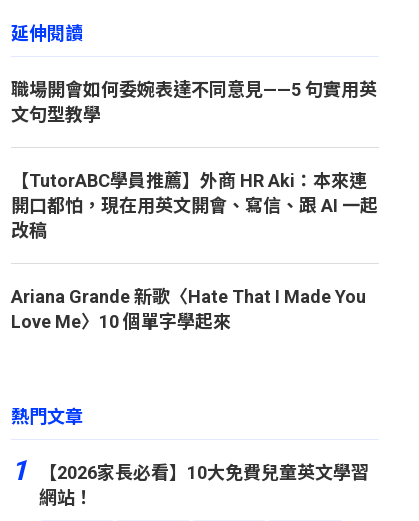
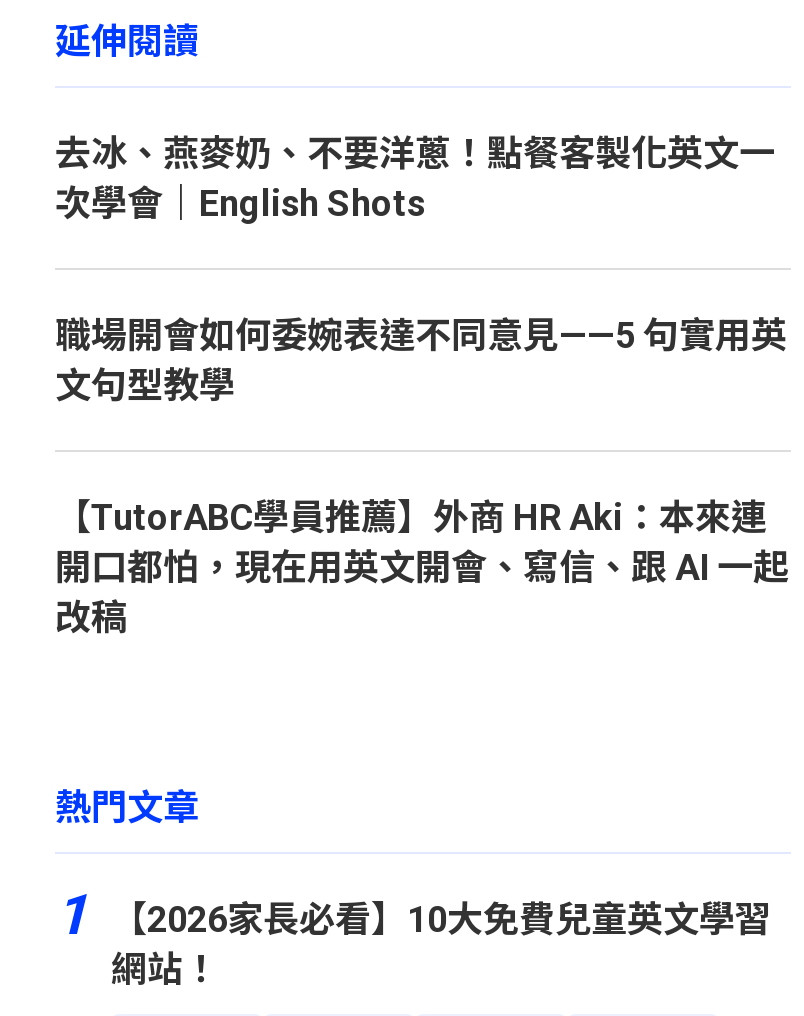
none -> [55,132,775,224] 去冰、燕麥奶、不要洋蔥！點餐客製化英文一 | 次學會｜English Shots
moved [11,79,378,241] -> [55,314,789,638]: 職場開會如何委婉表達不同意見——5 句實用英 | 文句型教學 | 【TutorABC學員推薦】外商 HR Aki：本來連 | 開口都怕，現在用英文開會、寫信、跟 AI 一起 | 改稿
[11,286,366,332] Ariana Grande 新歌〈Hate That I Made You | Love Me〉10 個單字學起來 -> none

